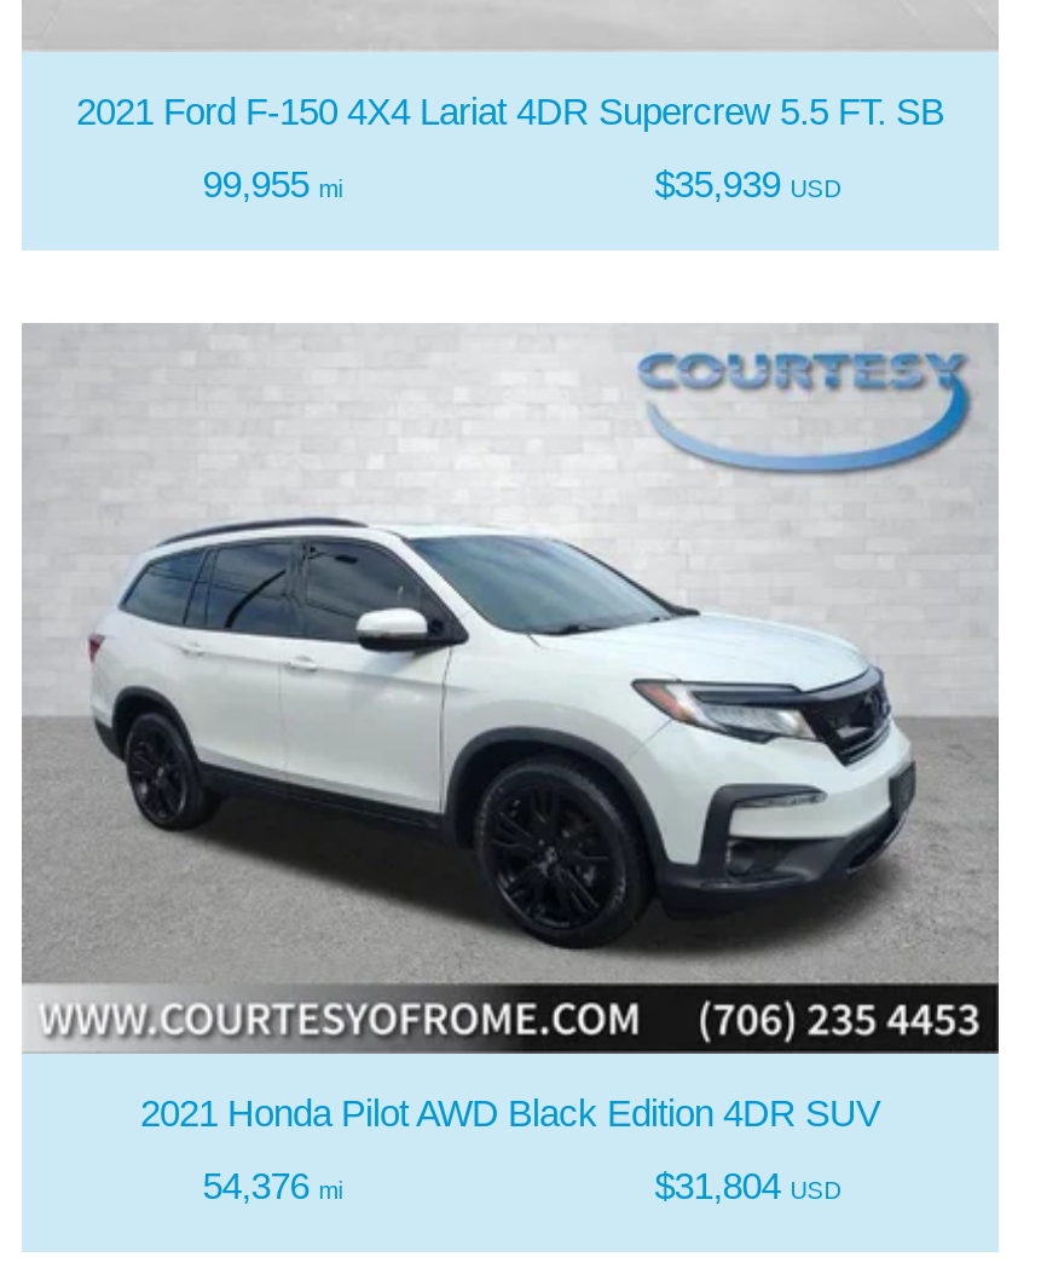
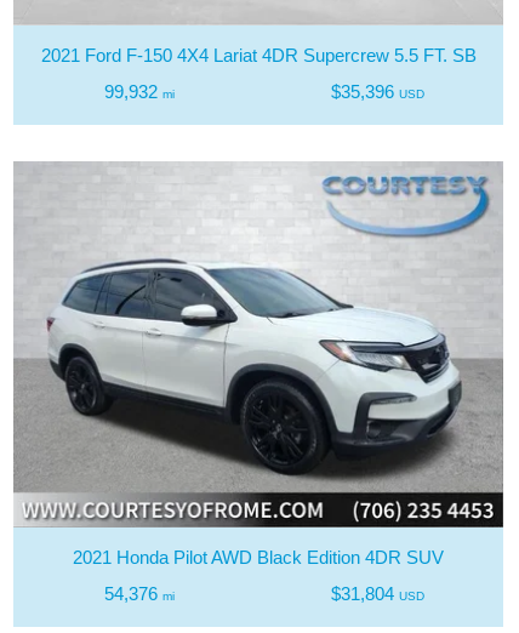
[202,162,343,203] 99,955 mi -> [104,81,174,102] 99,932 mi
[655,162,841,203] $35,939 USD -> [331,81,424,102] $35,396 USD

